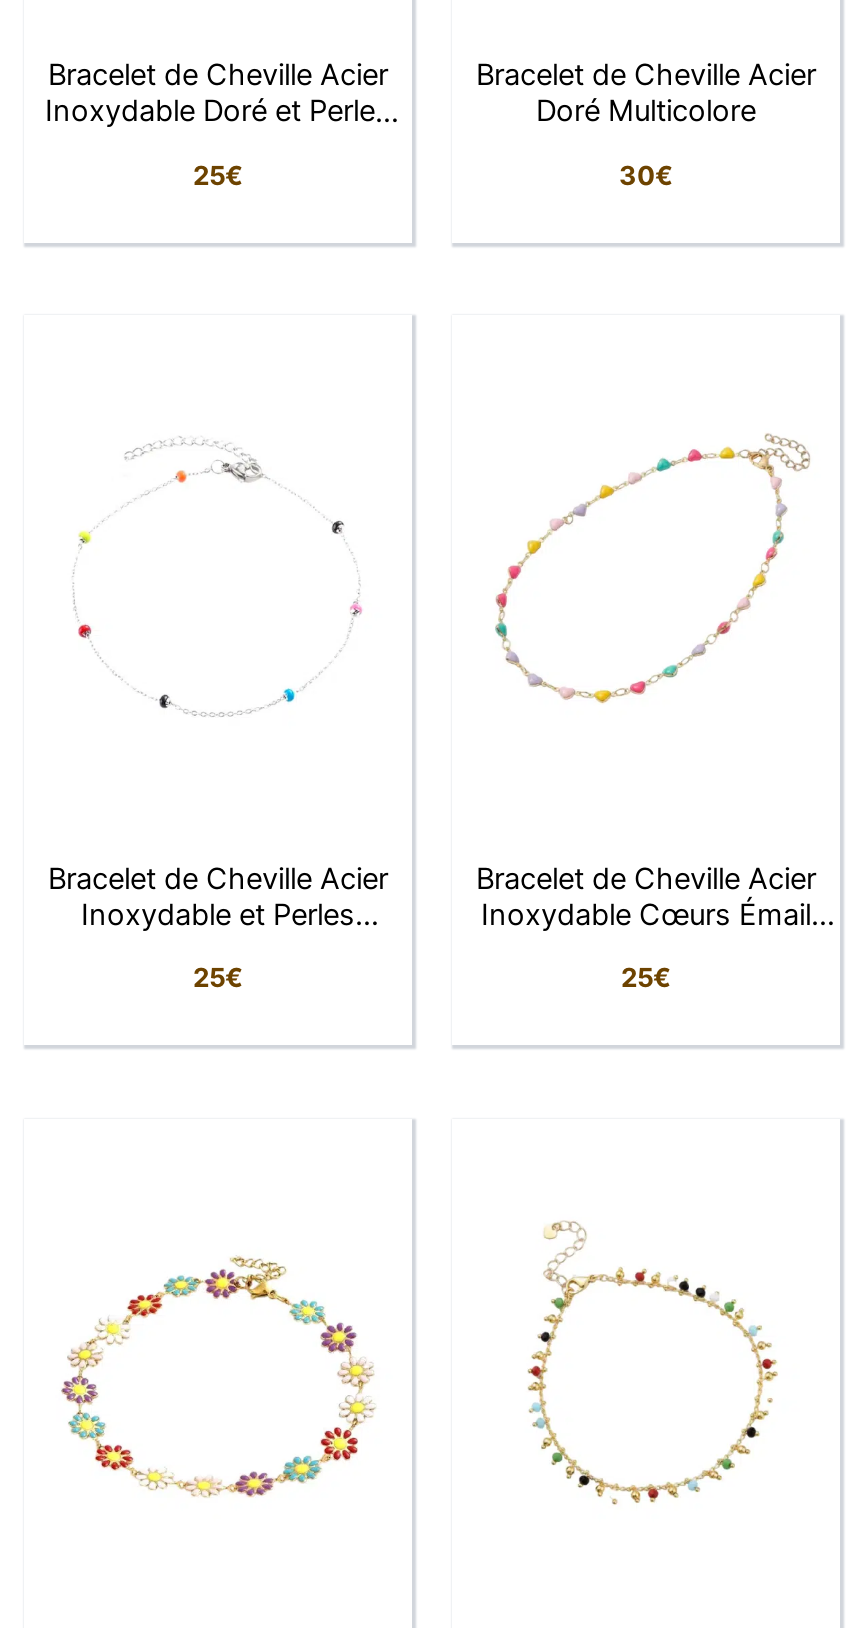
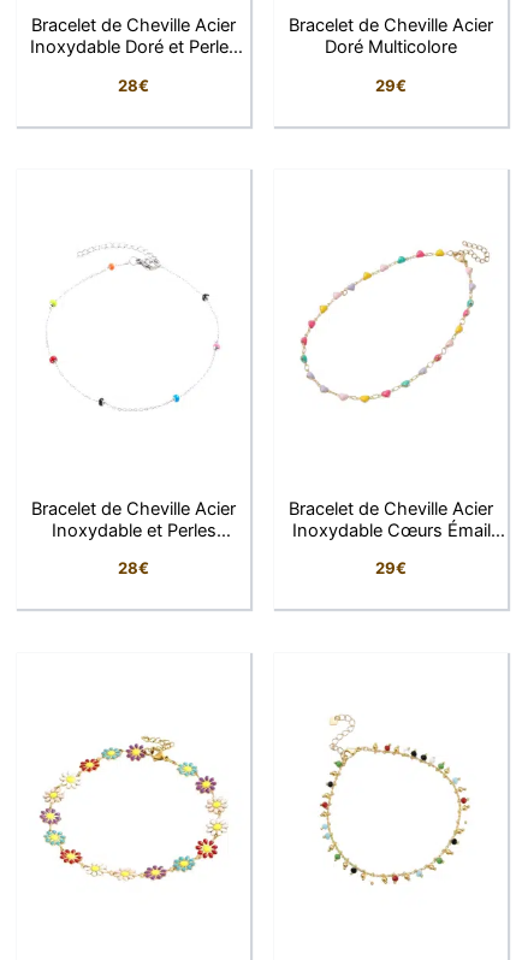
[193,159,243,191] 25€ -> [118,76,149,95] 28€
[619,159,673,191] 30€ -> [375,76,407,95] 29€
[193,961,243,993] 25€ -> [118,558,149,578] 28€
[621,961,671,993] 25€ -> [375,558,407,578] 29€

